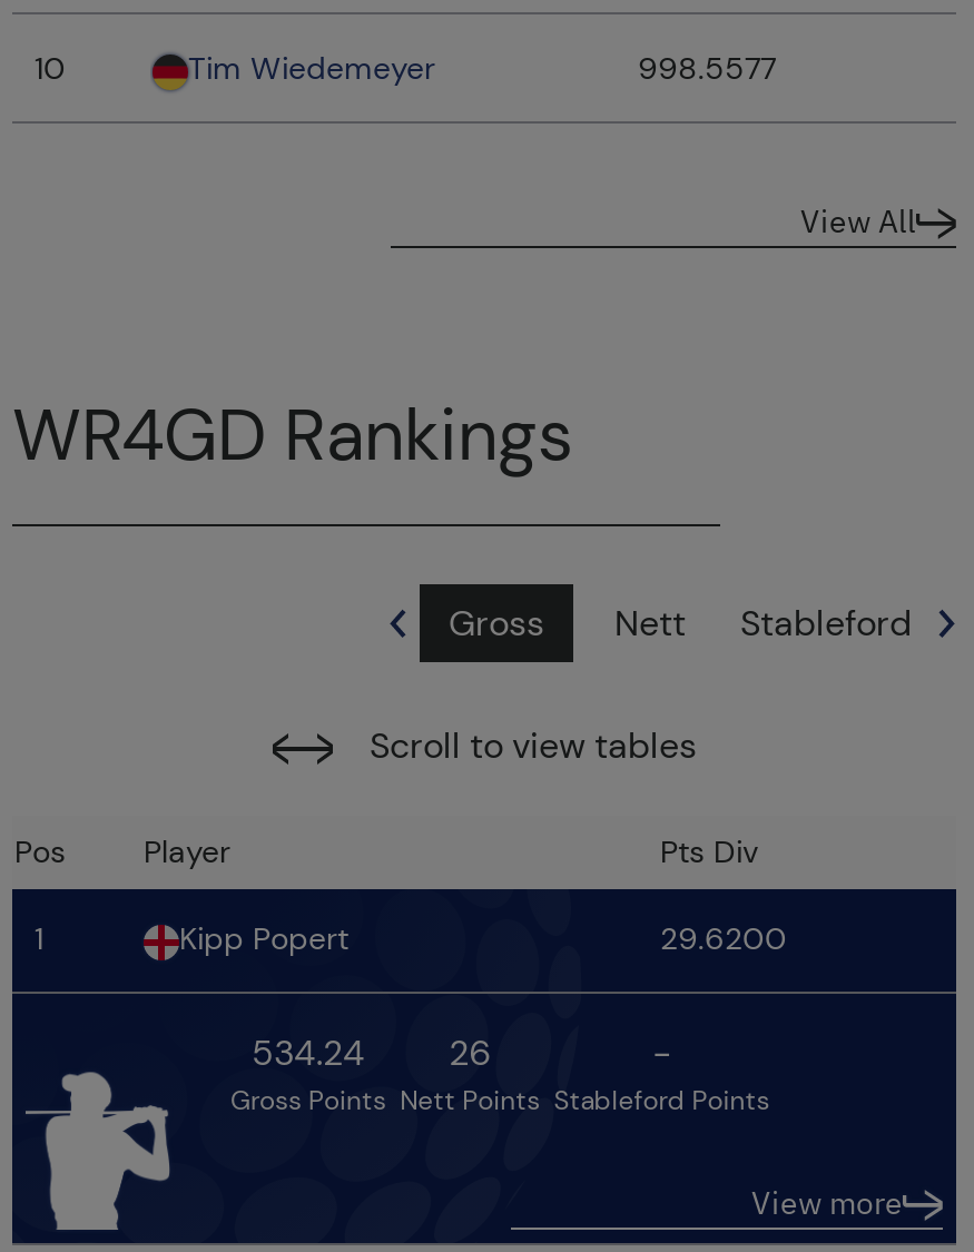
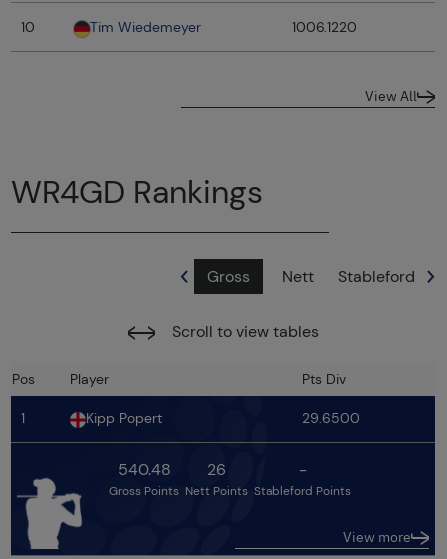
[638,48,776,88] 998.5577 -> [292,18,357,36] 1006.1220
[660,918,787,958] 29.6200 -> [302,409,360,427] 29.6500
[252,1029,491,1076] 534.24 26 -> [117,459,226,480] 540.48 26

